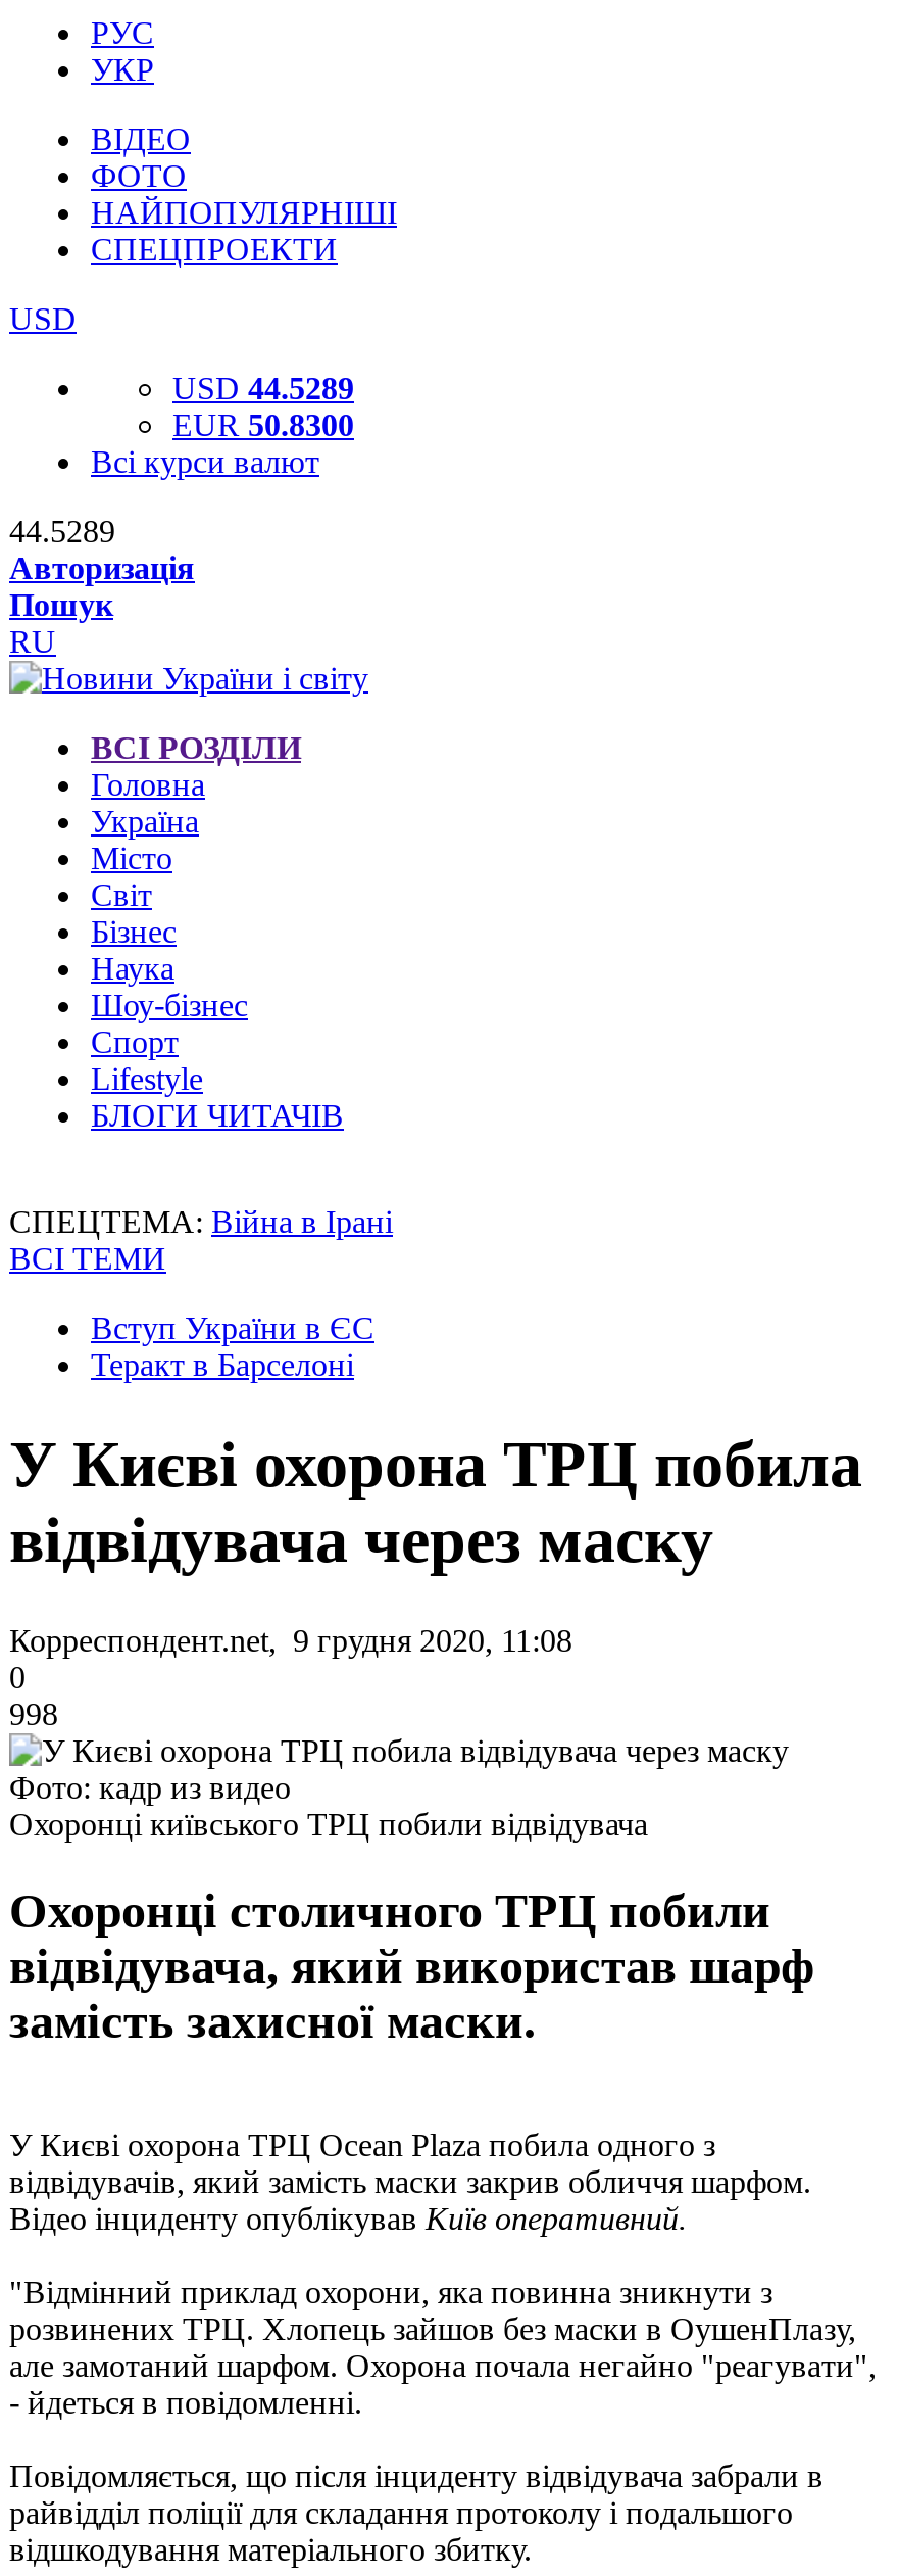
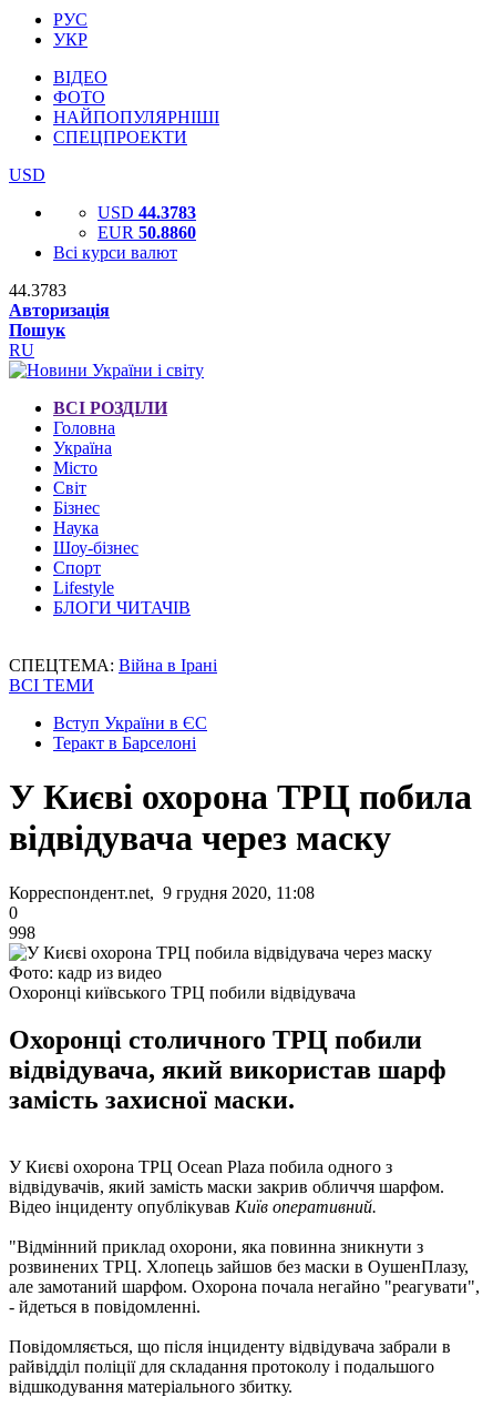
[172,371,354,406] USD 44.5289 -> [97,203,196,222] USD 44.3783
[172,408,354,442] EUR 50.8300 -> [97,223,196,242] EUR 50.8860
[9,514,115,548] 44.5289 -> [9,281,66,300] 44.3783

